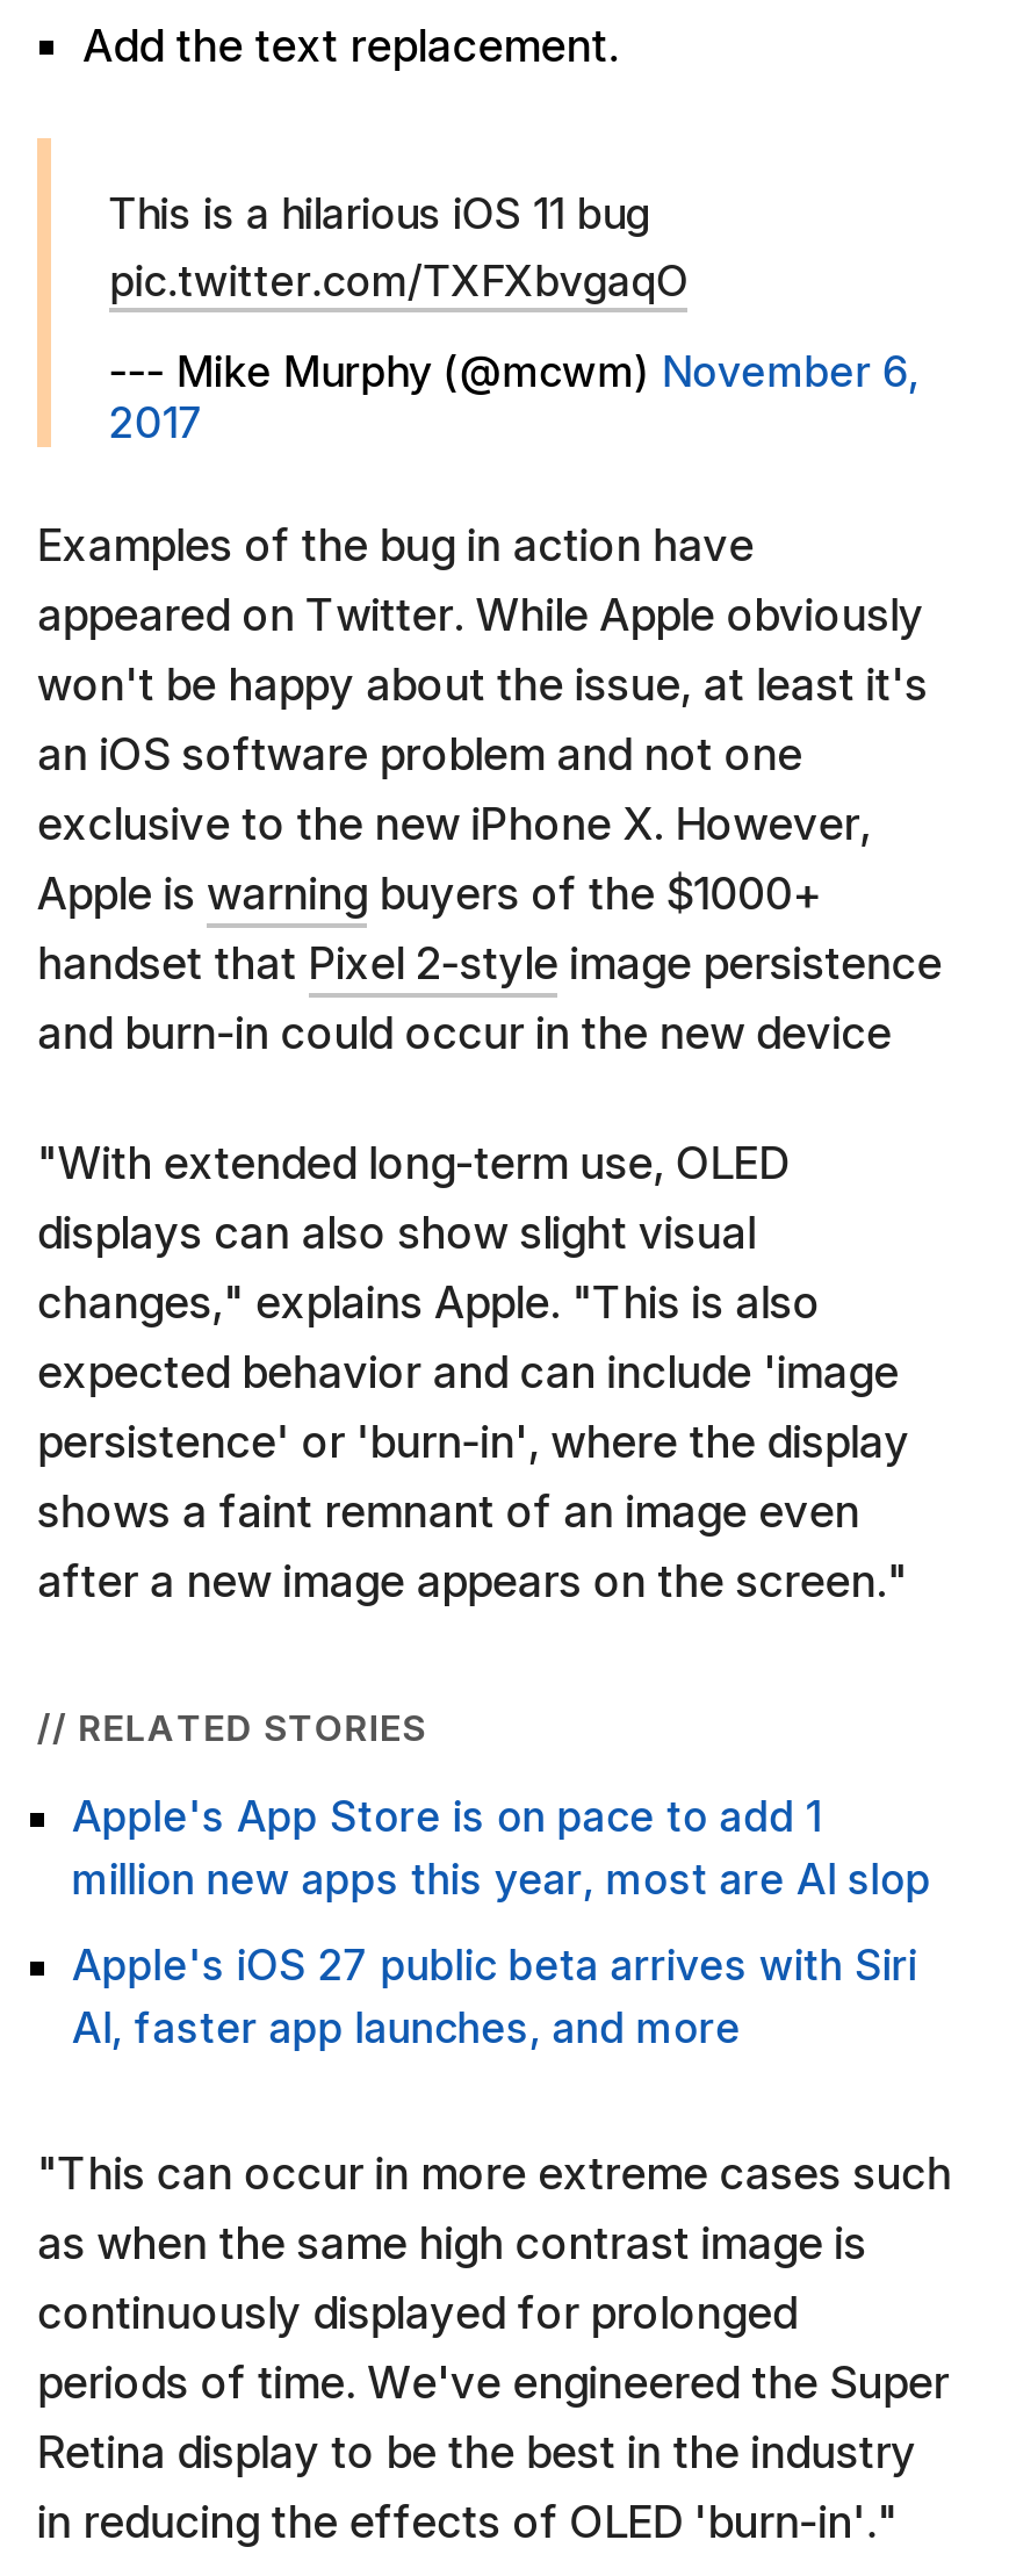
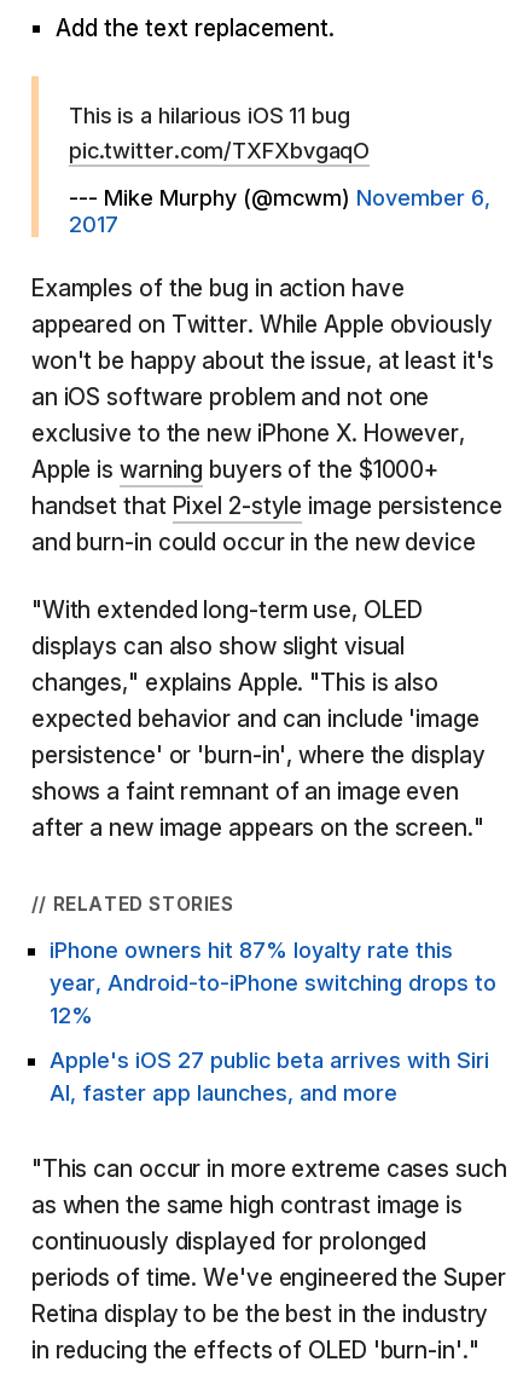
[72,1792,931,1903] Apple's App Store is on pace to add 1 | million new apps this year, most are AI slop -> [49,937,496,1028] iPhone owners hit 87% loyalty rate this | year, Android-to-iPhone switching drops to | 12%

